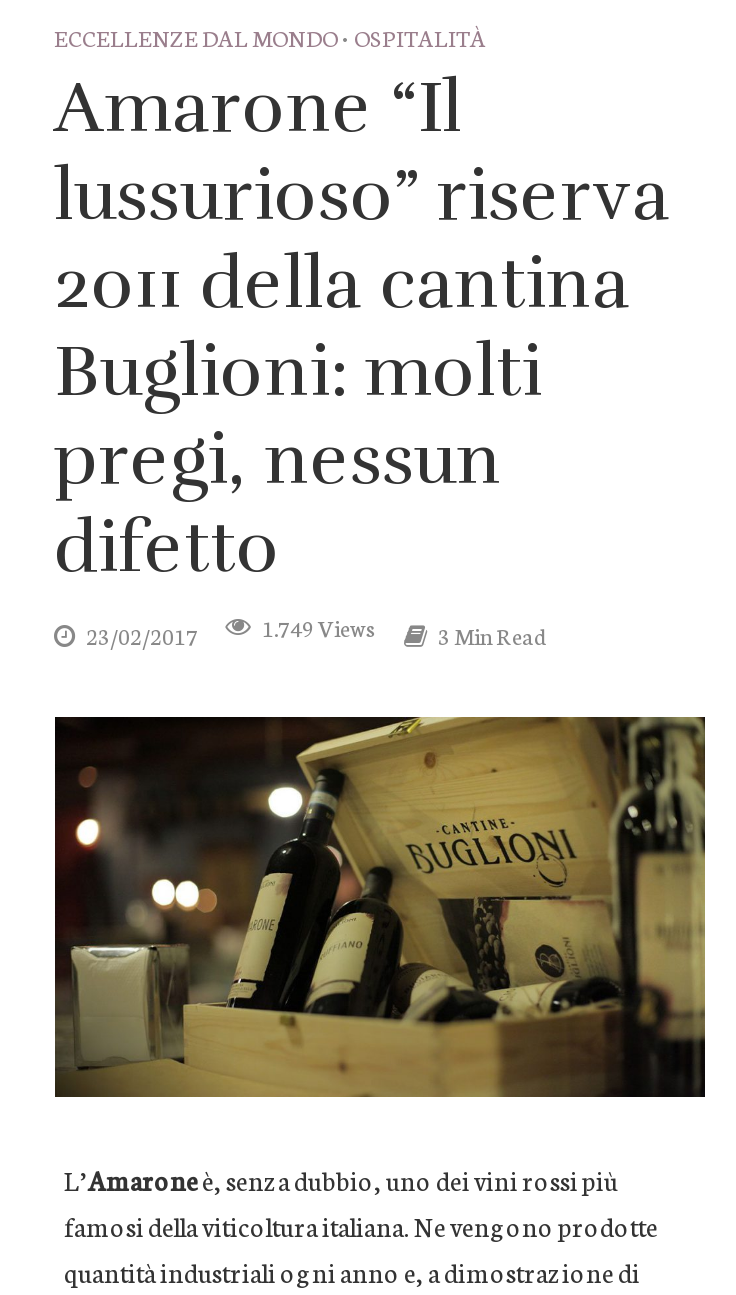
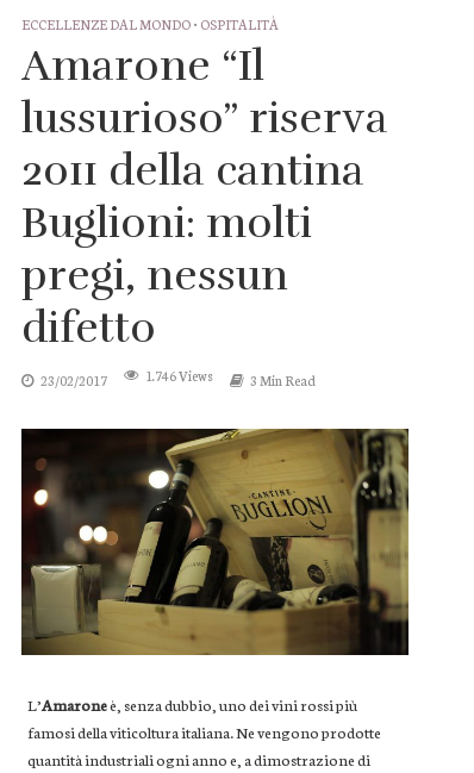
[86,611,548,651] 23/02/2017 1.749 Views 3 Min Read -> [40,366,315,389] 23/02/2017 1.746 Views 3 Min Read

